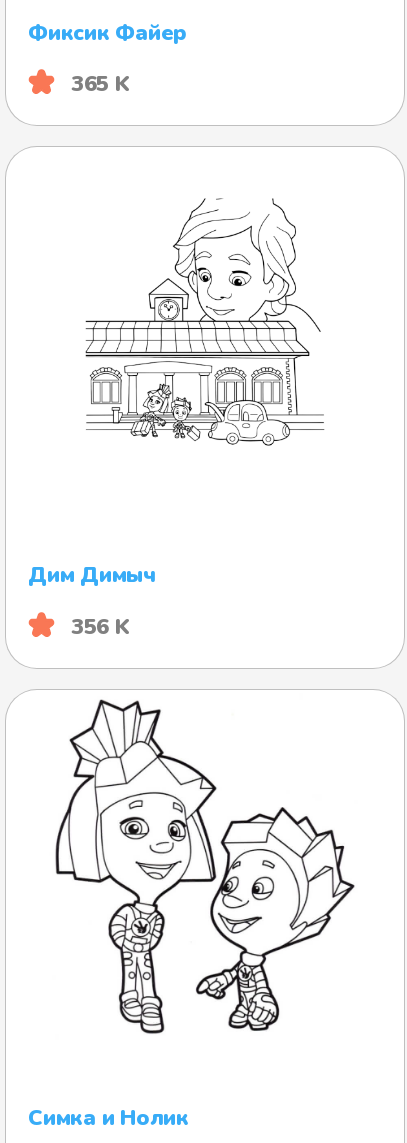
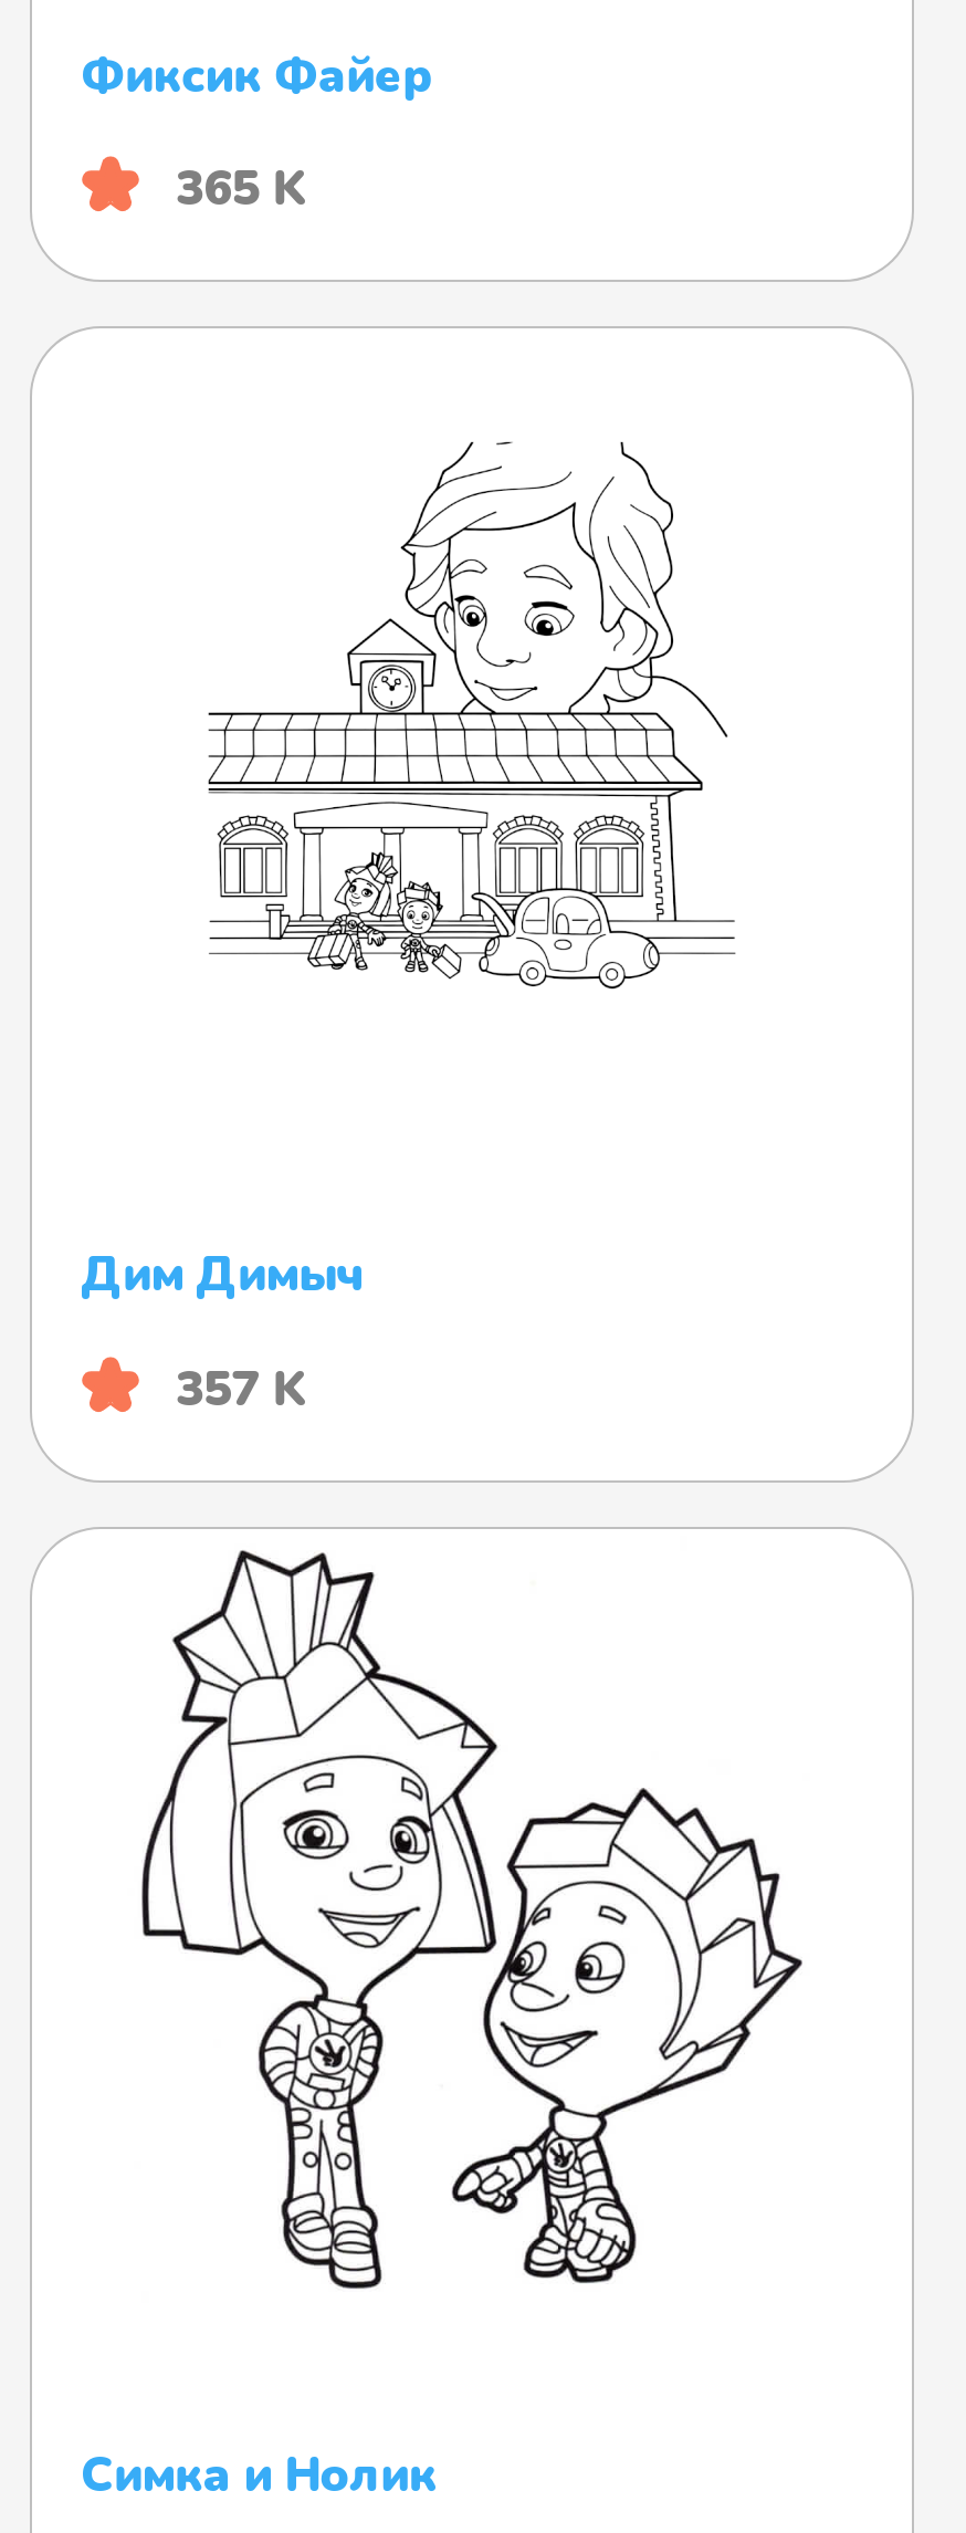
[65,612,130,642] 356 K -> [162,1357,305,1423] 357 K

